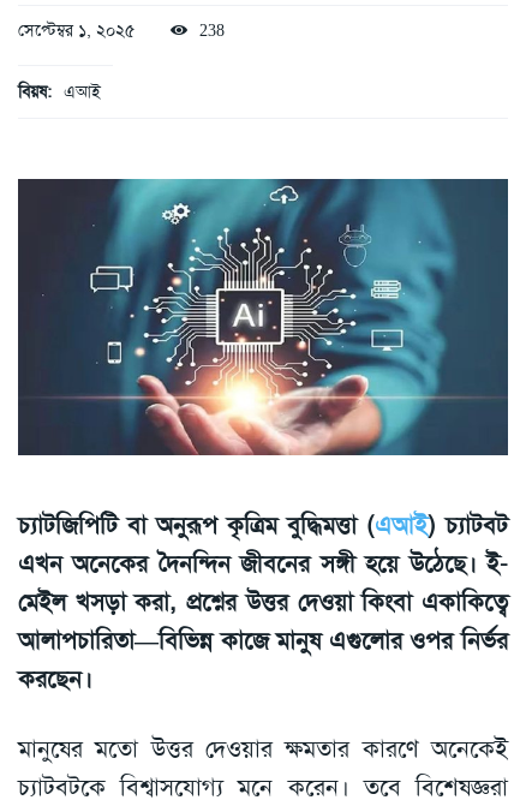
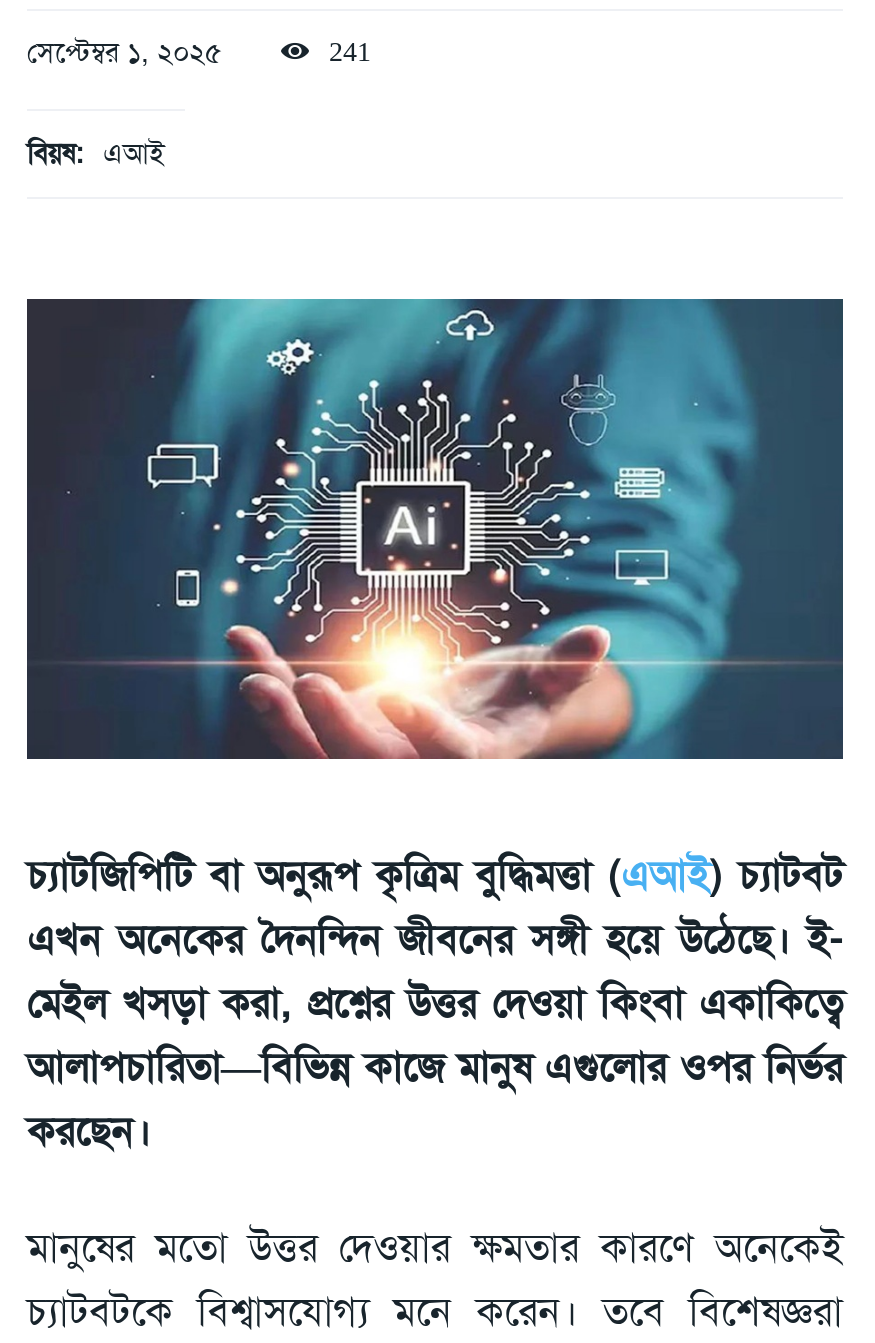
[199,21,225,39] 238 -> [329,36,371,66] 241

